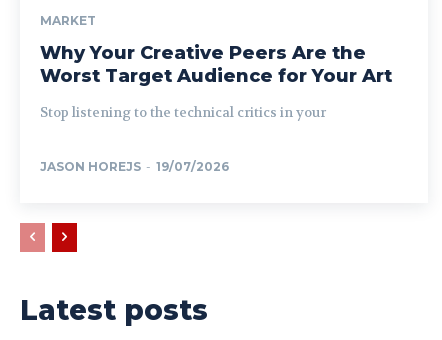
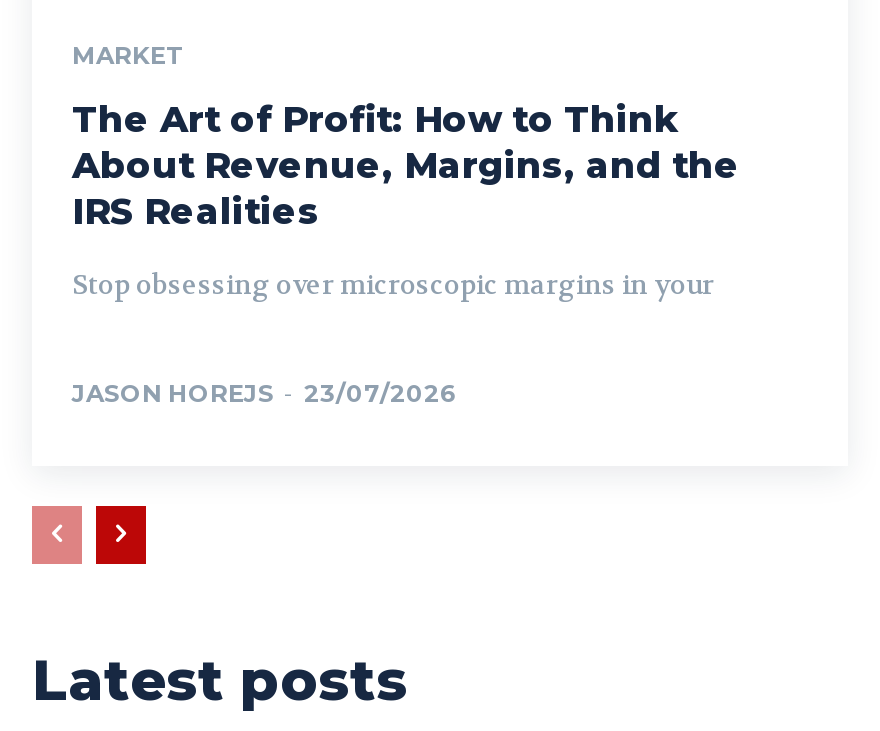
[40,42,392,87] Why Your Creative Peers Are the | Worst Target Audience for Your Art -> [72,99,740,235] The Art of Profit: How to Think | About Revenue, Margins, and the | IRS Realities
[40,104,326,121] Stop listening to the technical critics in your -> [72,269,714,303] Stop obsessing over microscopic margins in your
[40,159,229,174] JASON HOREJS - 19/07/2026 -> [72,379,456,409] JASON HOREJS - 23/07/2026

